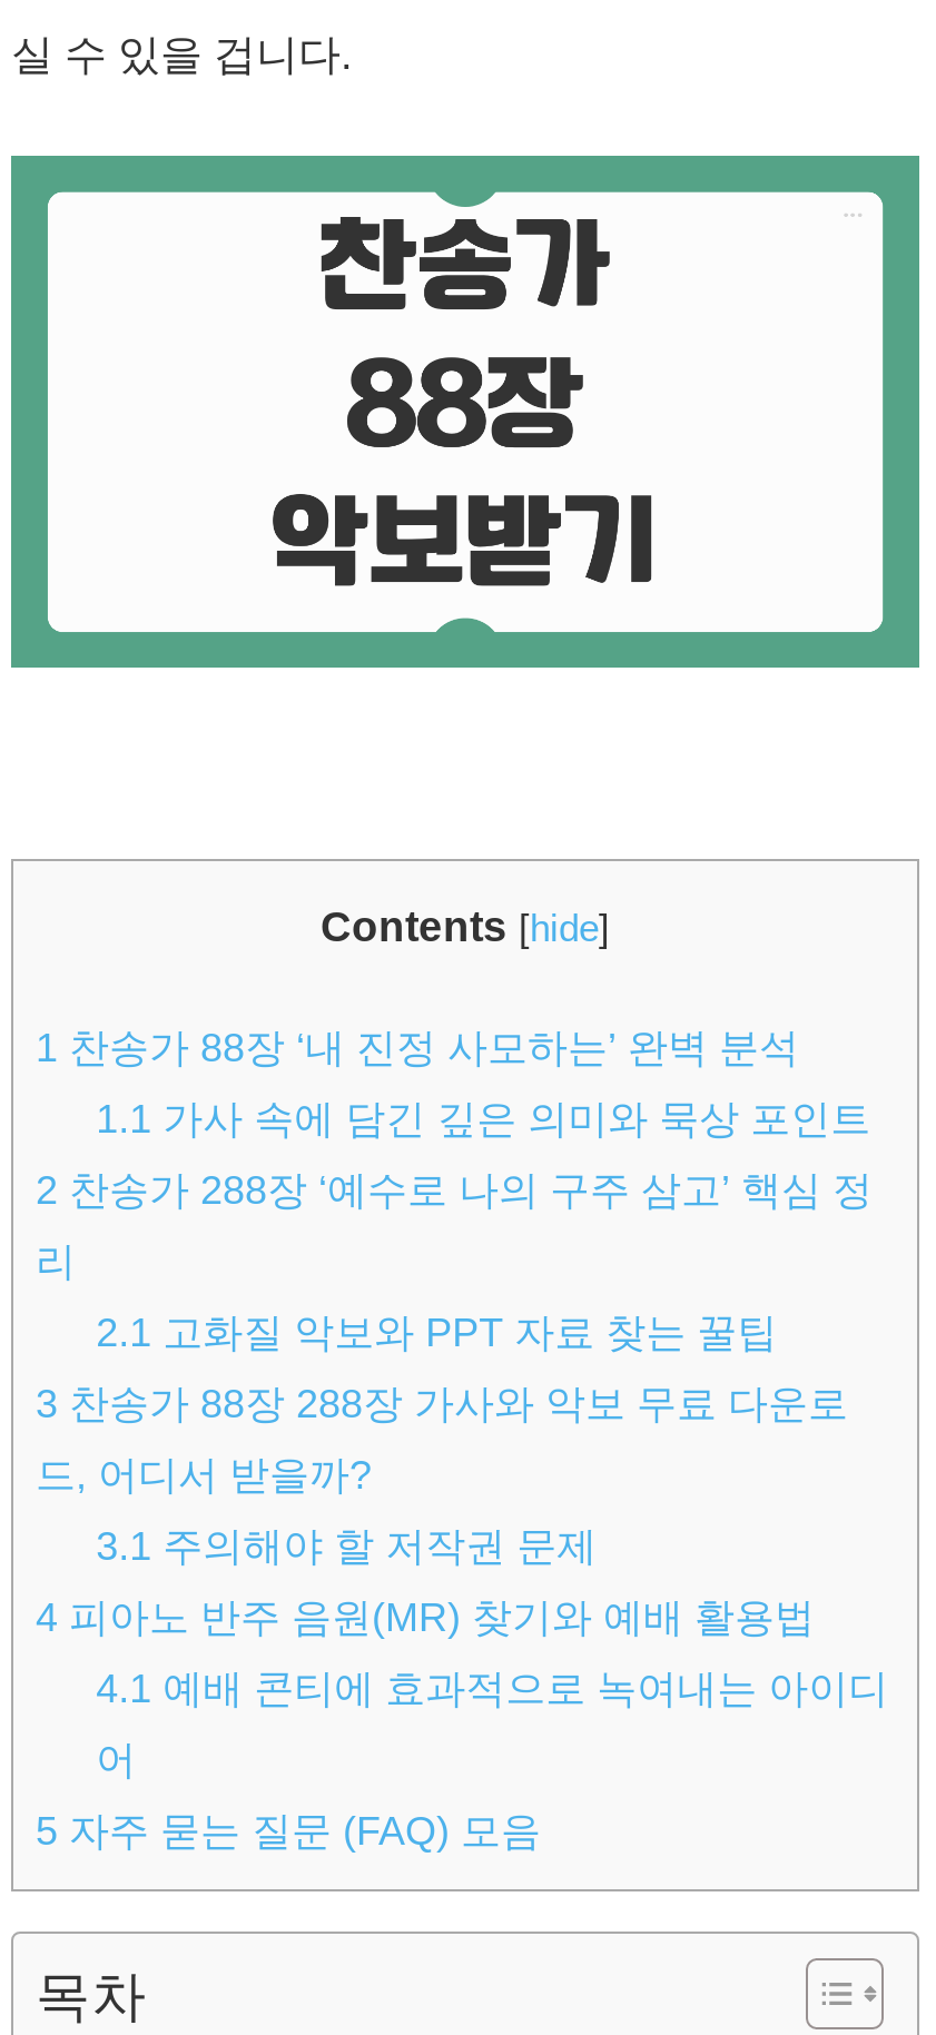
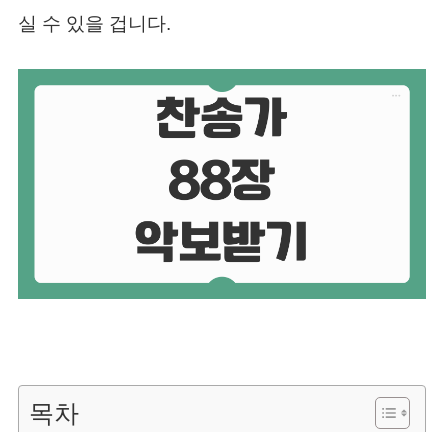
[36,903,888,1853] Contents [hide] | 1 찬송가 88장 ‘내 진정 사모하는’ 완벽 분석 | 1.1 가사 속에 담긴 깊은 의미와 묵상 포인트 | 2 찬송가 288장 ‘예수로 나의 구주 삼고’ 핵심 정 | 리 | 2.1 고화질 악보와 PPT 자료 찾는 꿀팁 | 3 찬송가 88장 288장 가사와 악보 무료 다운로 | 드, 어디서 받을까? | 3.1 주의해야 할 저작권 문제 | 4 피아노 반주 음원(MR) 찾기와 예배 활용법 | 4.1 예배 콘티에 효과적으로 녹여내는 아이디 | 어 | 5 자주 묻는 질문 (FAQ) 모음 -> none

